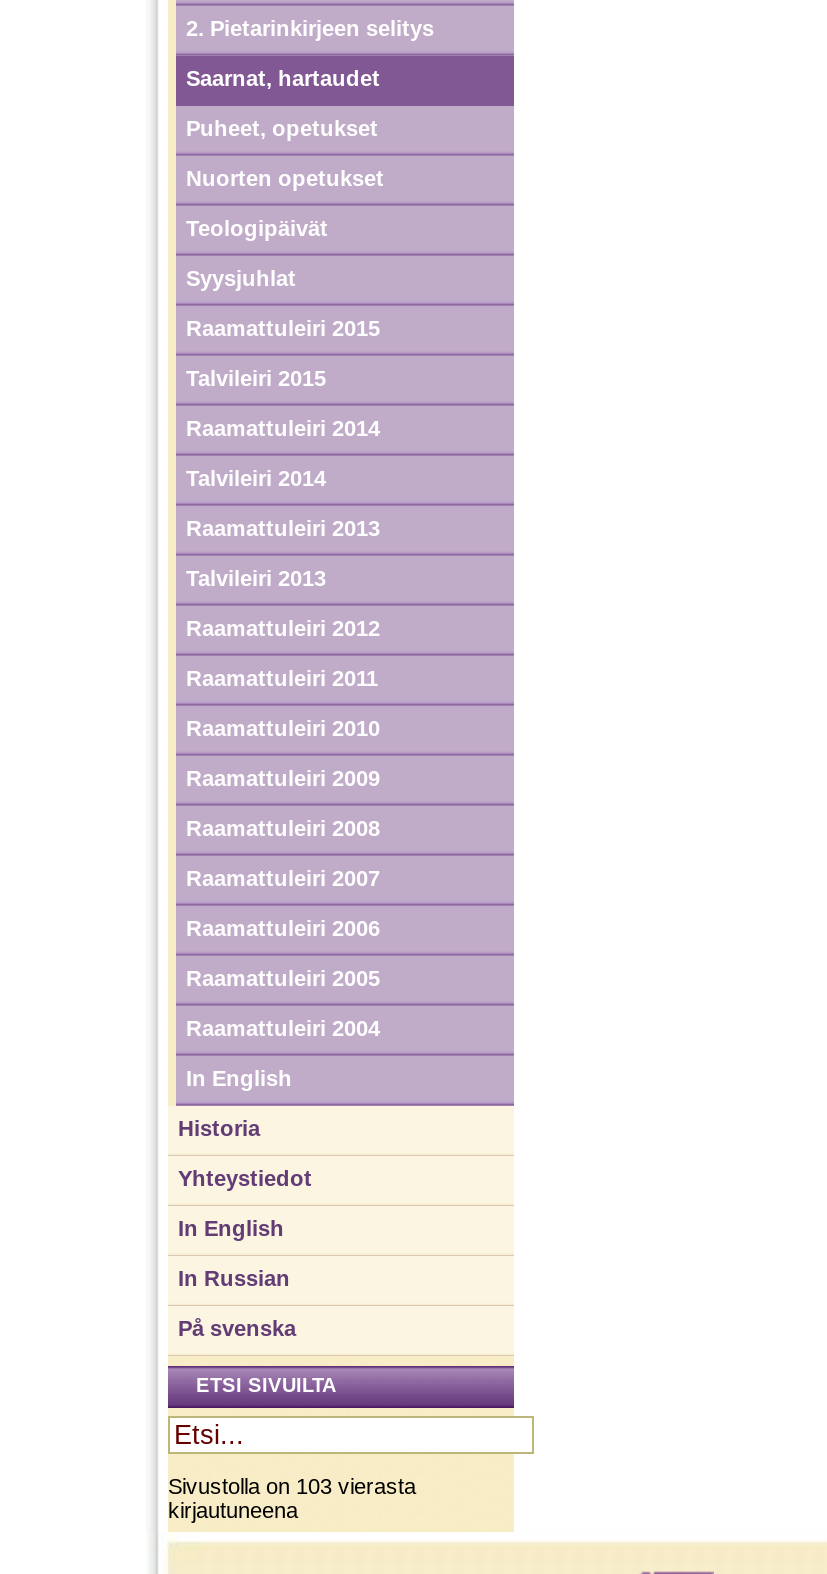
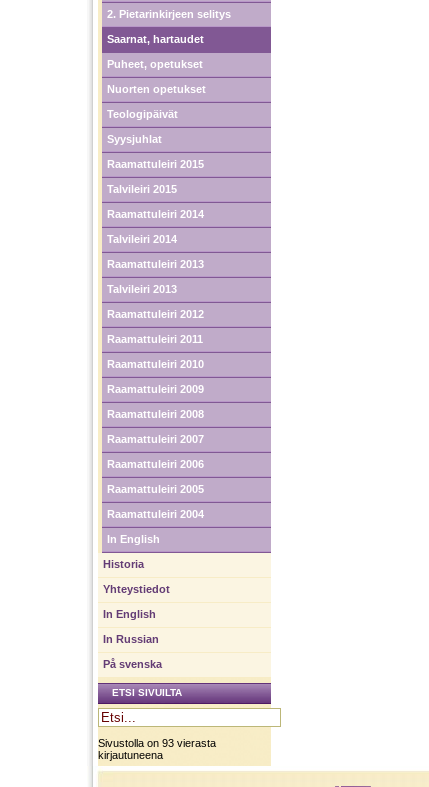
[168,1474,416,1498] Sivustolla on 103 vierasta -> [98,737,216,749] Sivustolla on 93 vierasta

